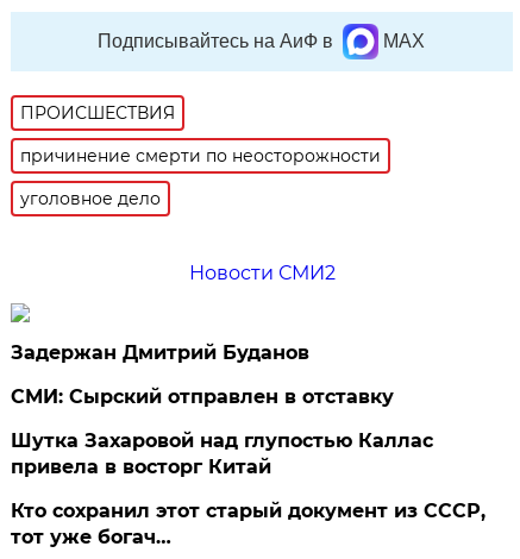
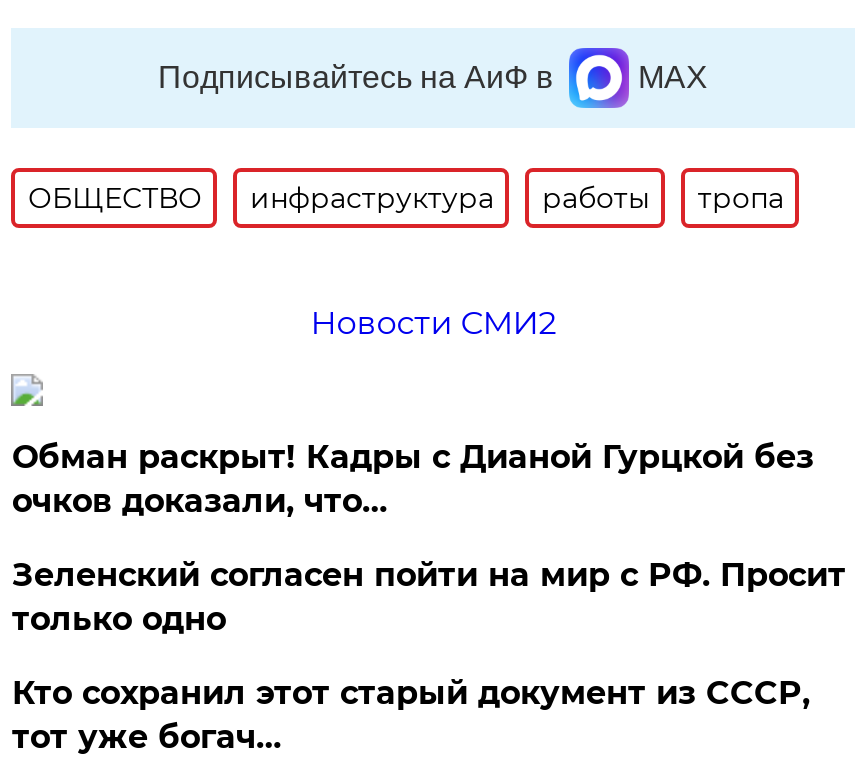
[21,102,381,209] ПРОИСШЕСТВИЯ | причинение смерти по неосторожности | уголовное дело -> [28,180,784,216] ОБЩЕСТВО | инфраструктура | работы | тропа
[11,341,434,478] Задержан Дмитрий Буданов | СМИ: Сырский отправлен в отставку | Шутка Захаровой над глупостью Каллас | привела в восторг Китай -> [12,438,846,638] Обман раскрыт! Кадры с Дианой Гурцкой без | очков доказали, что… | Зеленский согласен пойти на мир с РФ. Просит | только одно

